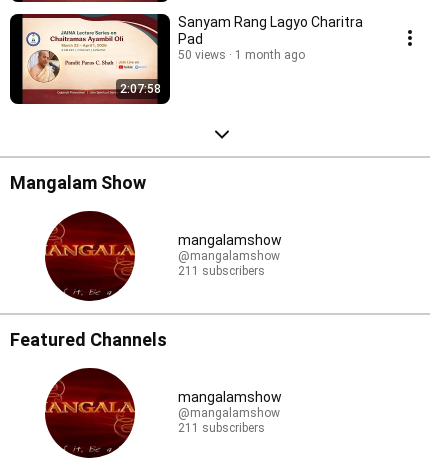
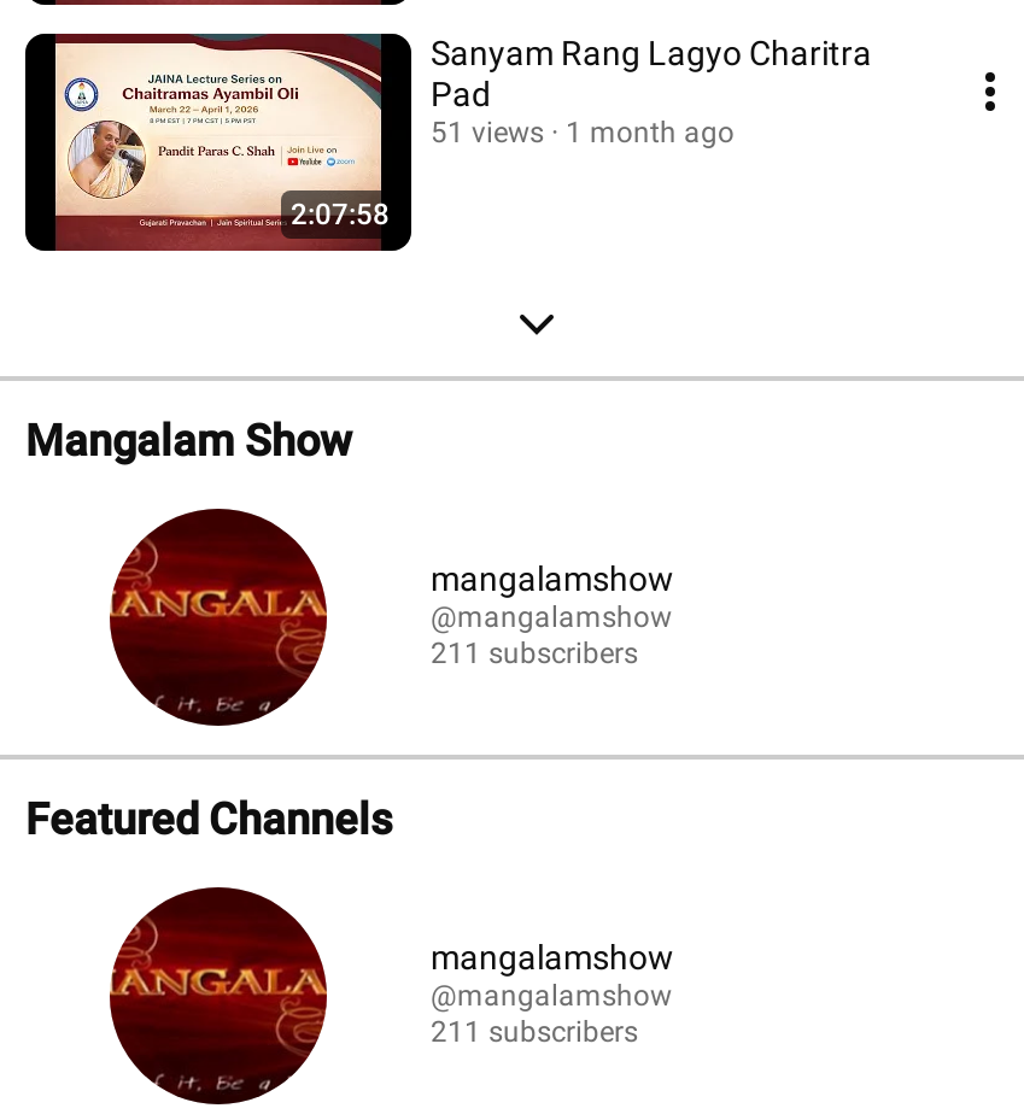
[178,47,305,61] 50 views 1 month ago -> [431,115,735,148] 51 views 1 month ago

